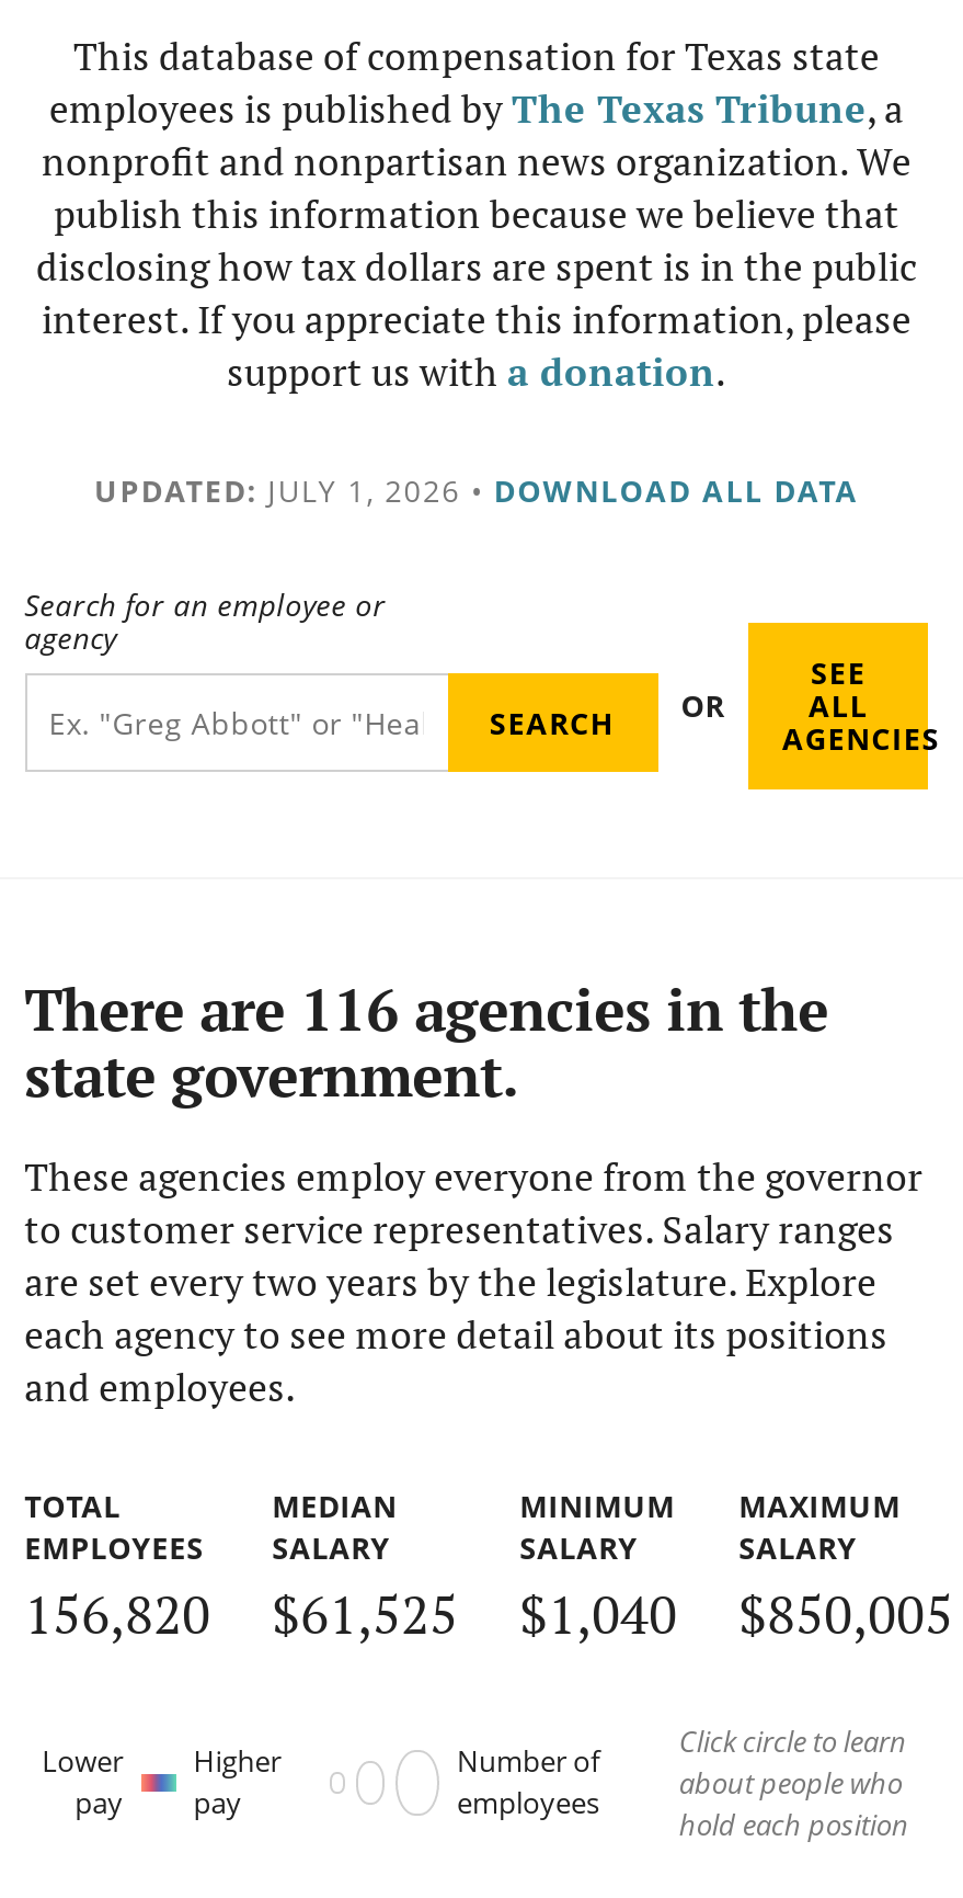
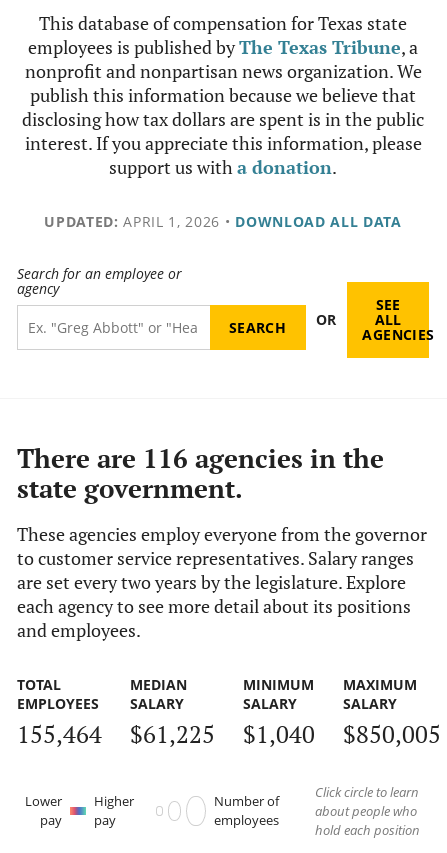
[94,469,859,511] UPDATED: JULY 1, 2026 • DOWNLOAD ALL DATA -> [44,212,402,231] UPDATED: APRIL 1, 2026 • DOWNLOAD ALL DATA
[24,1578,211,1648] 156,820 -> [17,718,102,750] 155,464
[272,1578,458,1648] $61,525 -> [130,718,215,750] $61,225

